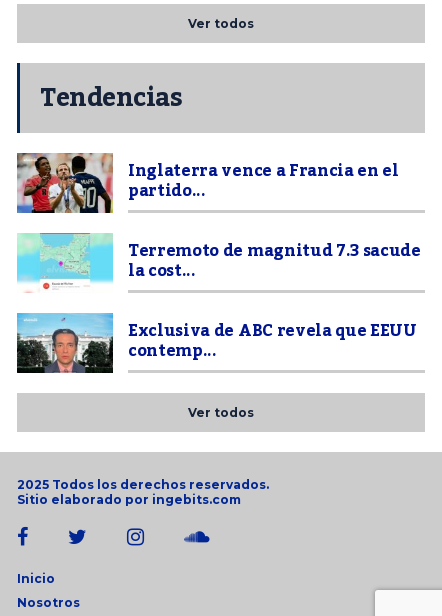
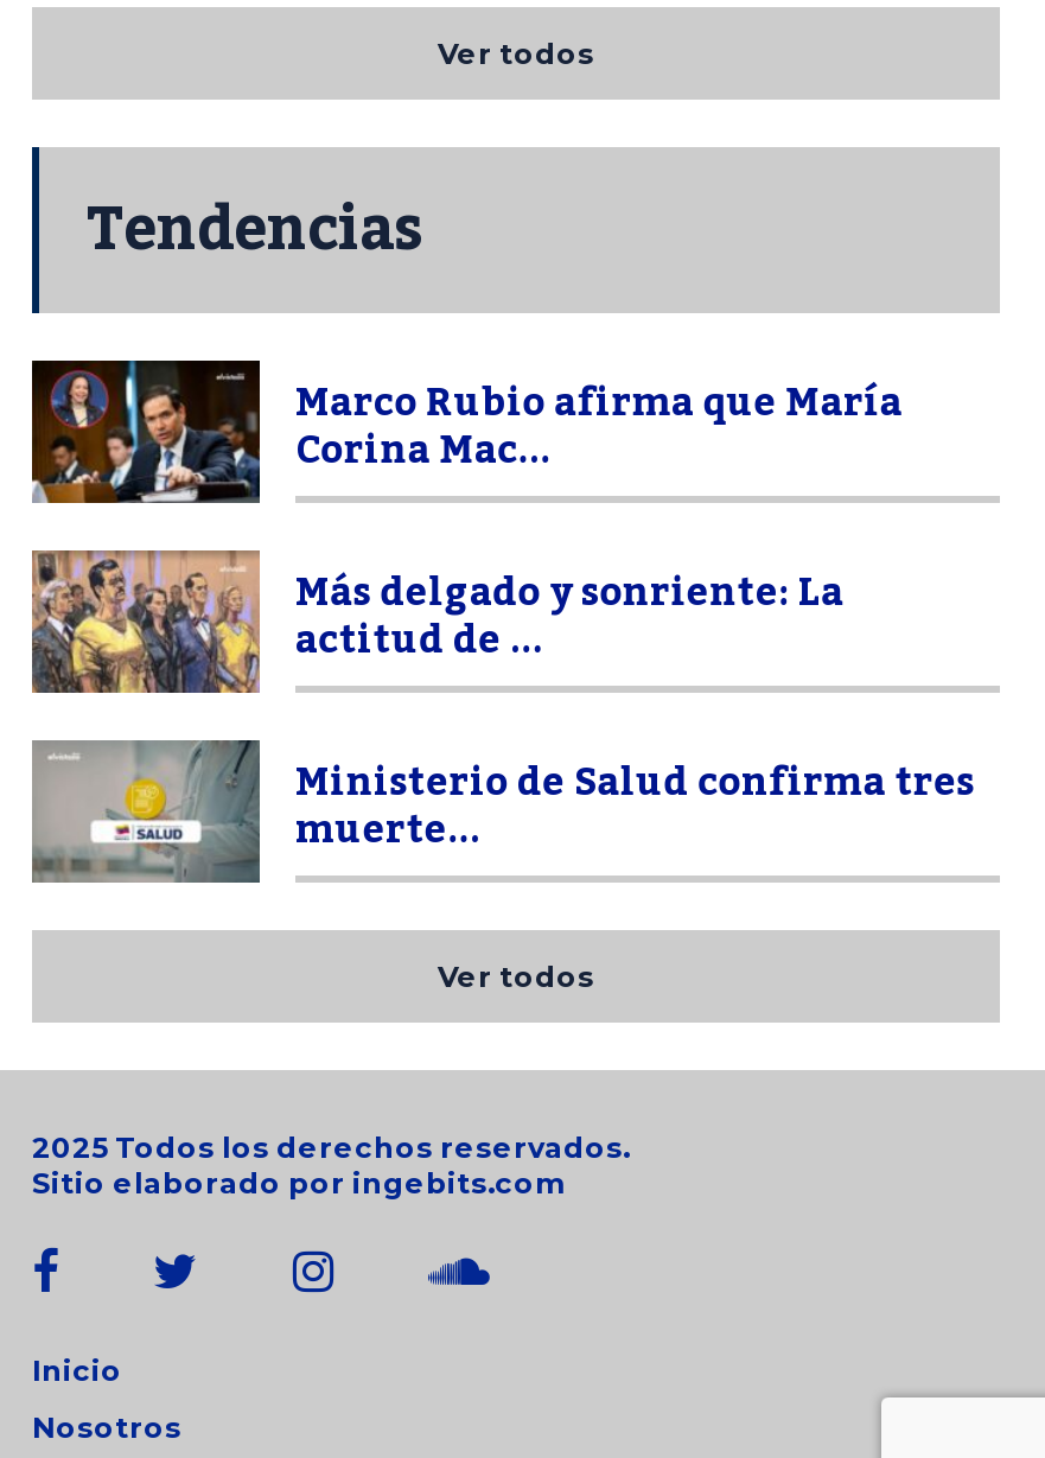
[16,152,399,214] [image] | Inglaterra vence a Francia en el | partido... -> [30,357,903,507] [image] | Marco Rubio afirma que María | Corina Mac...
[16,233,421,293] [image] | Terremoto de magnitud 7.3 sacude | la cost... -> [30,549,844,696] [image] | Más delgado y sonriente: La | actitud de ...
[17,312,417,373] [image] | Exclusiva de ABC revela que EEUU | contemp... -> [32,737,975,881] [image] | Ministerio de Salud confirma tres | muerte...

